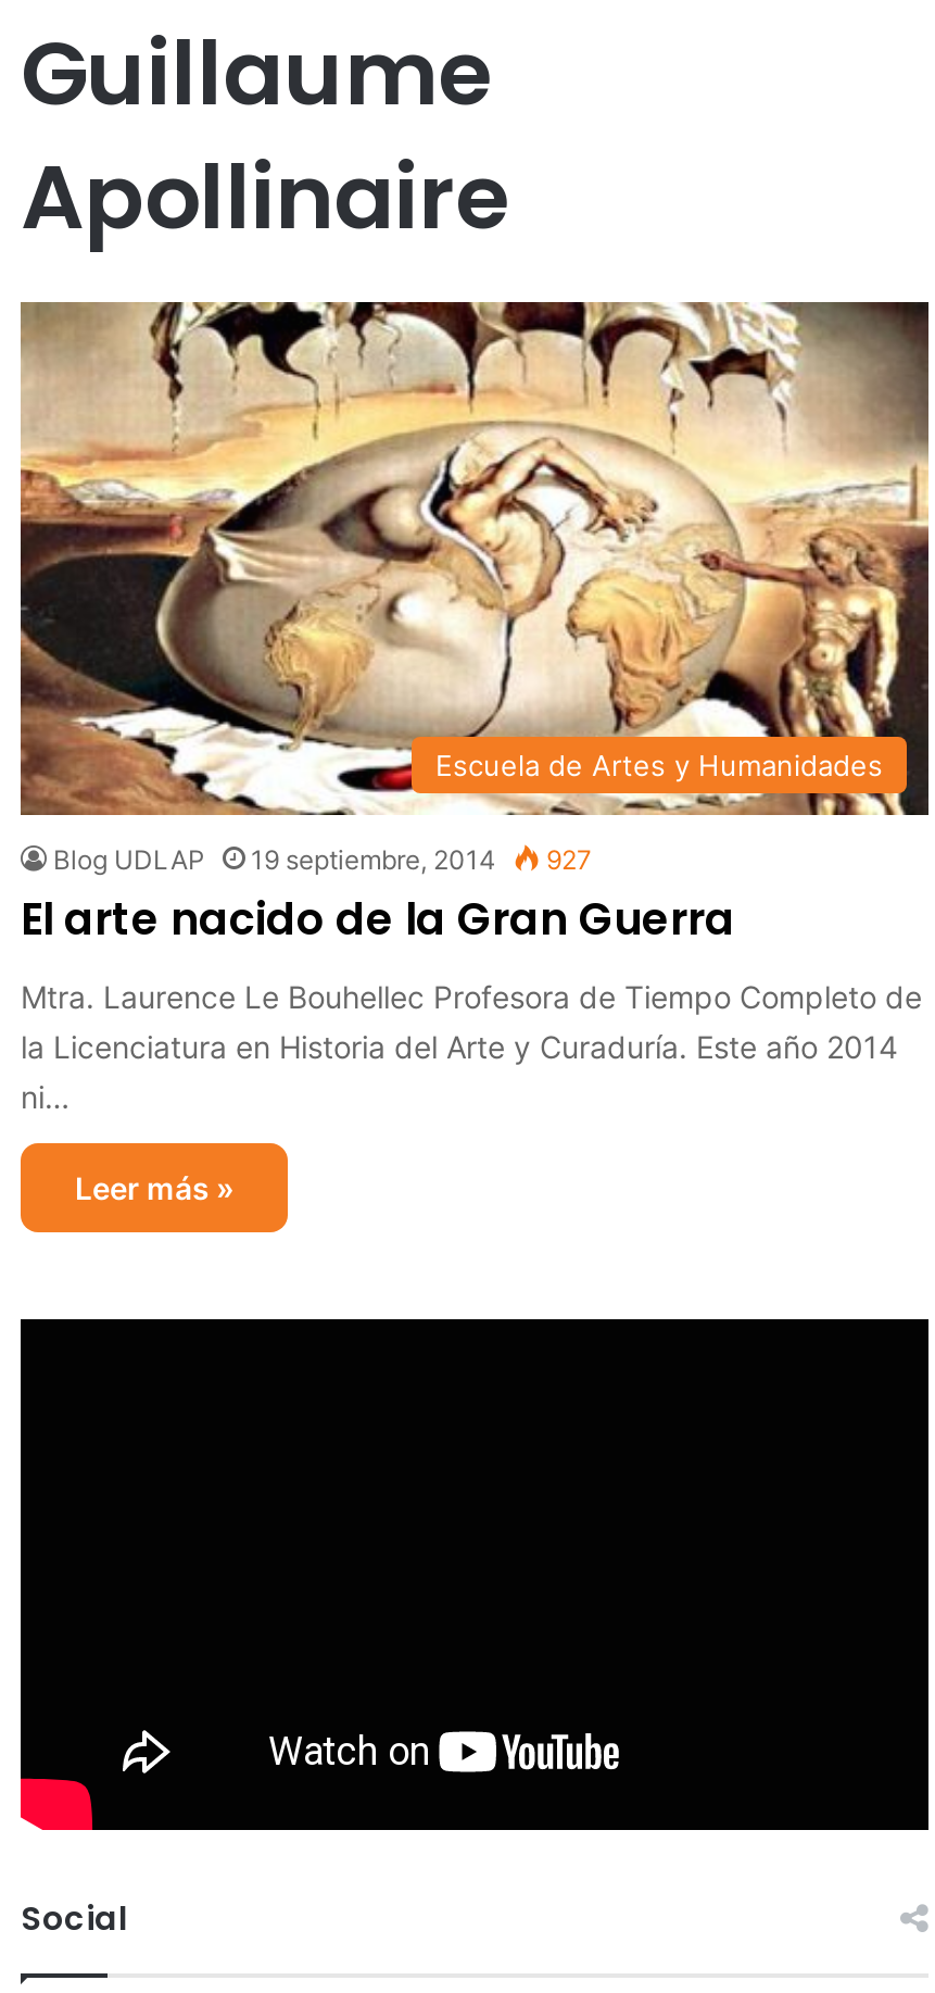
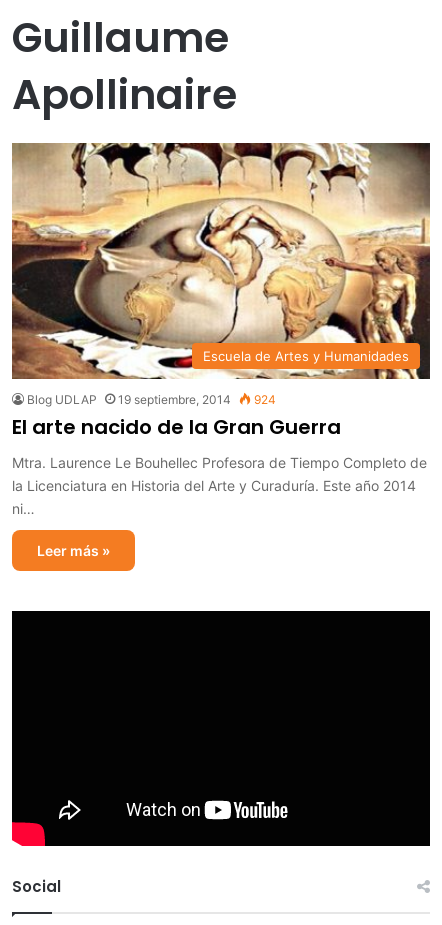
[53,843,592,875] Blog UDLAP 19 septiembre, 2014 927 -> [27,392,276,407] Blog UDLAP 19 septiembre, 2014 924

